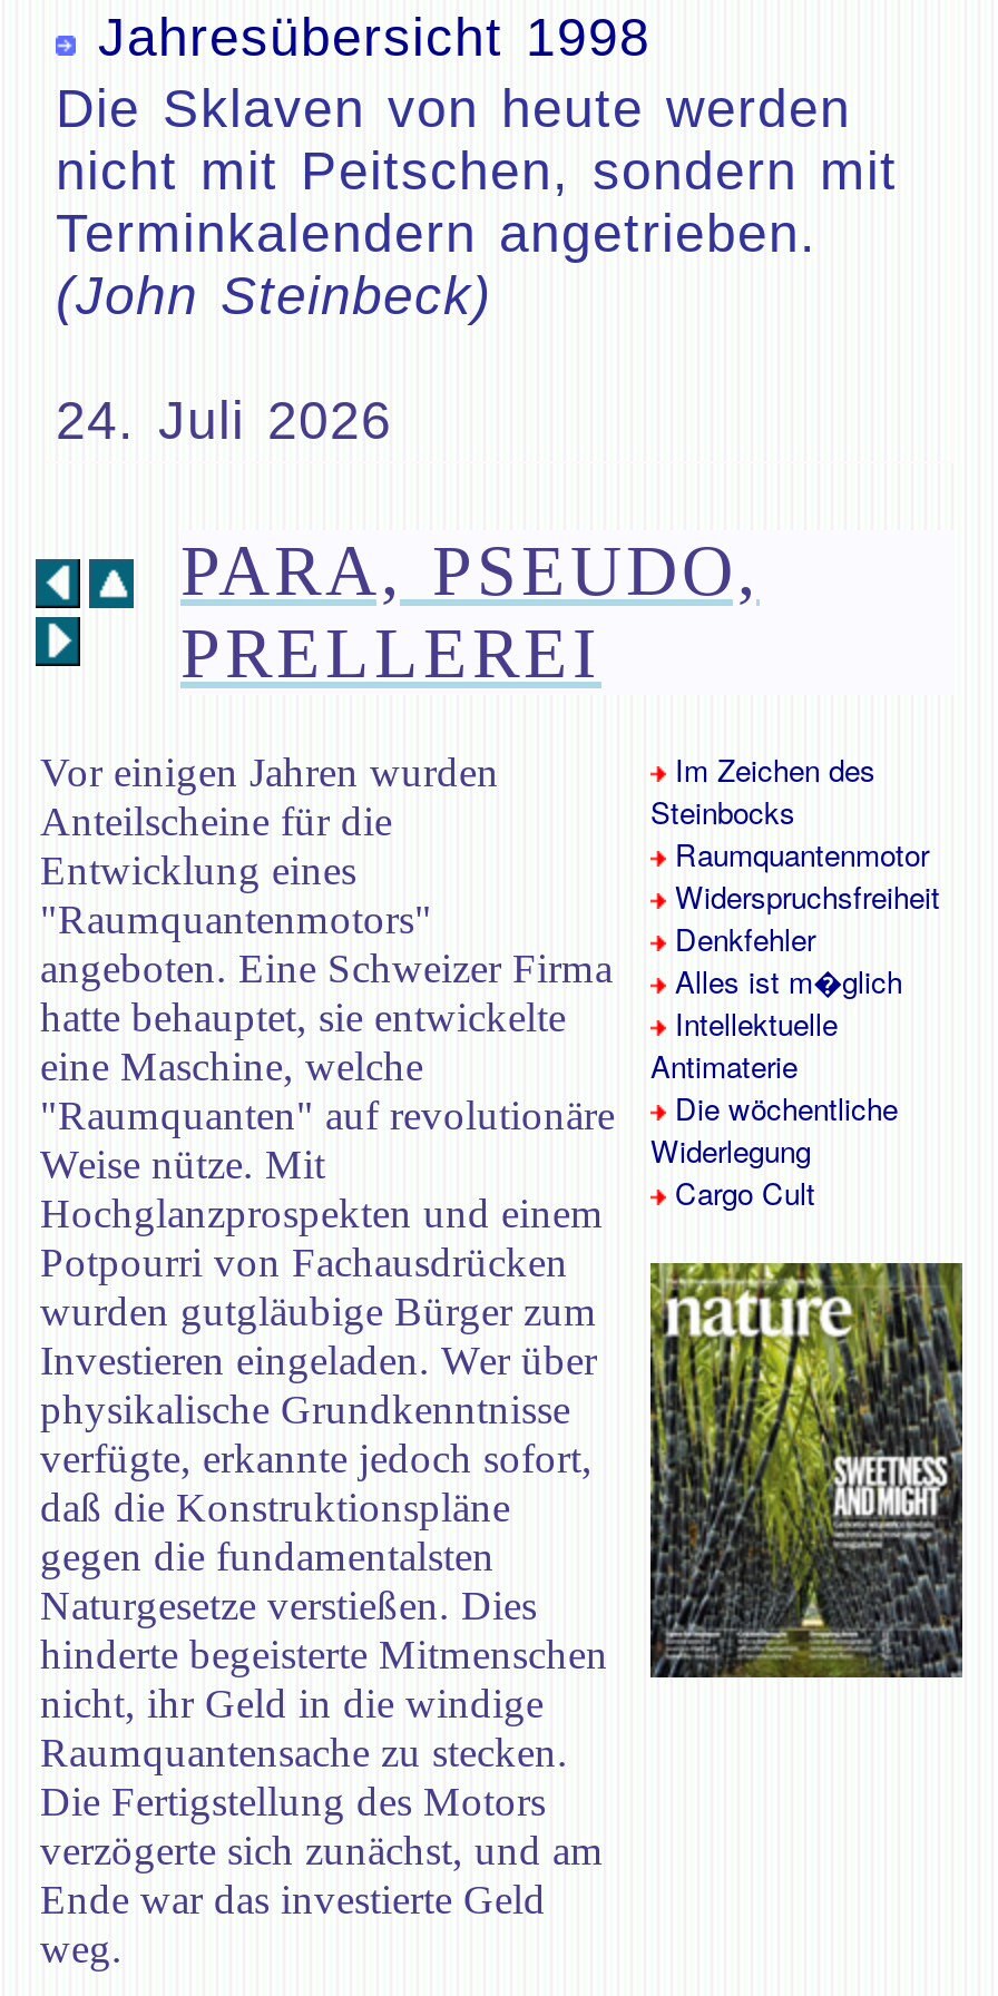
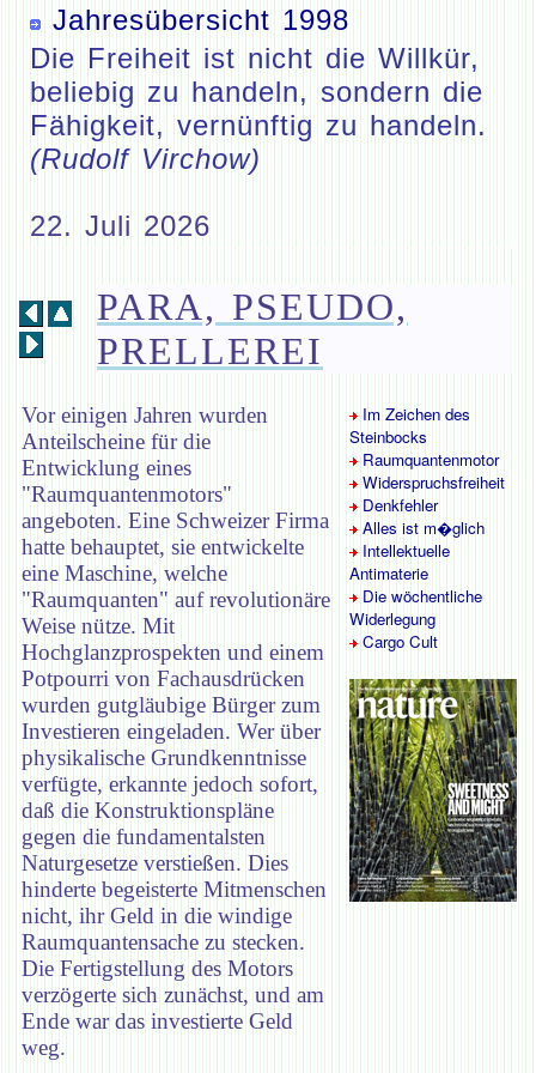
[56,78,898,325] Die Sklaven von heute werden | nicht mit Peitschen, sondern mit | Terminkalendern angetrieben. | (John Steinbeck) -> [30,42,487,175] Die Freiheit ist nicht die Willkür, | beliebig zu handeln, sondern die | Fähigkeit, vernünftig zu handeln. | (Rudolf Virchow)
[56,390,392,450] 24. Juli 2026 -> [30,210,211,242] 22. Juli 2026

